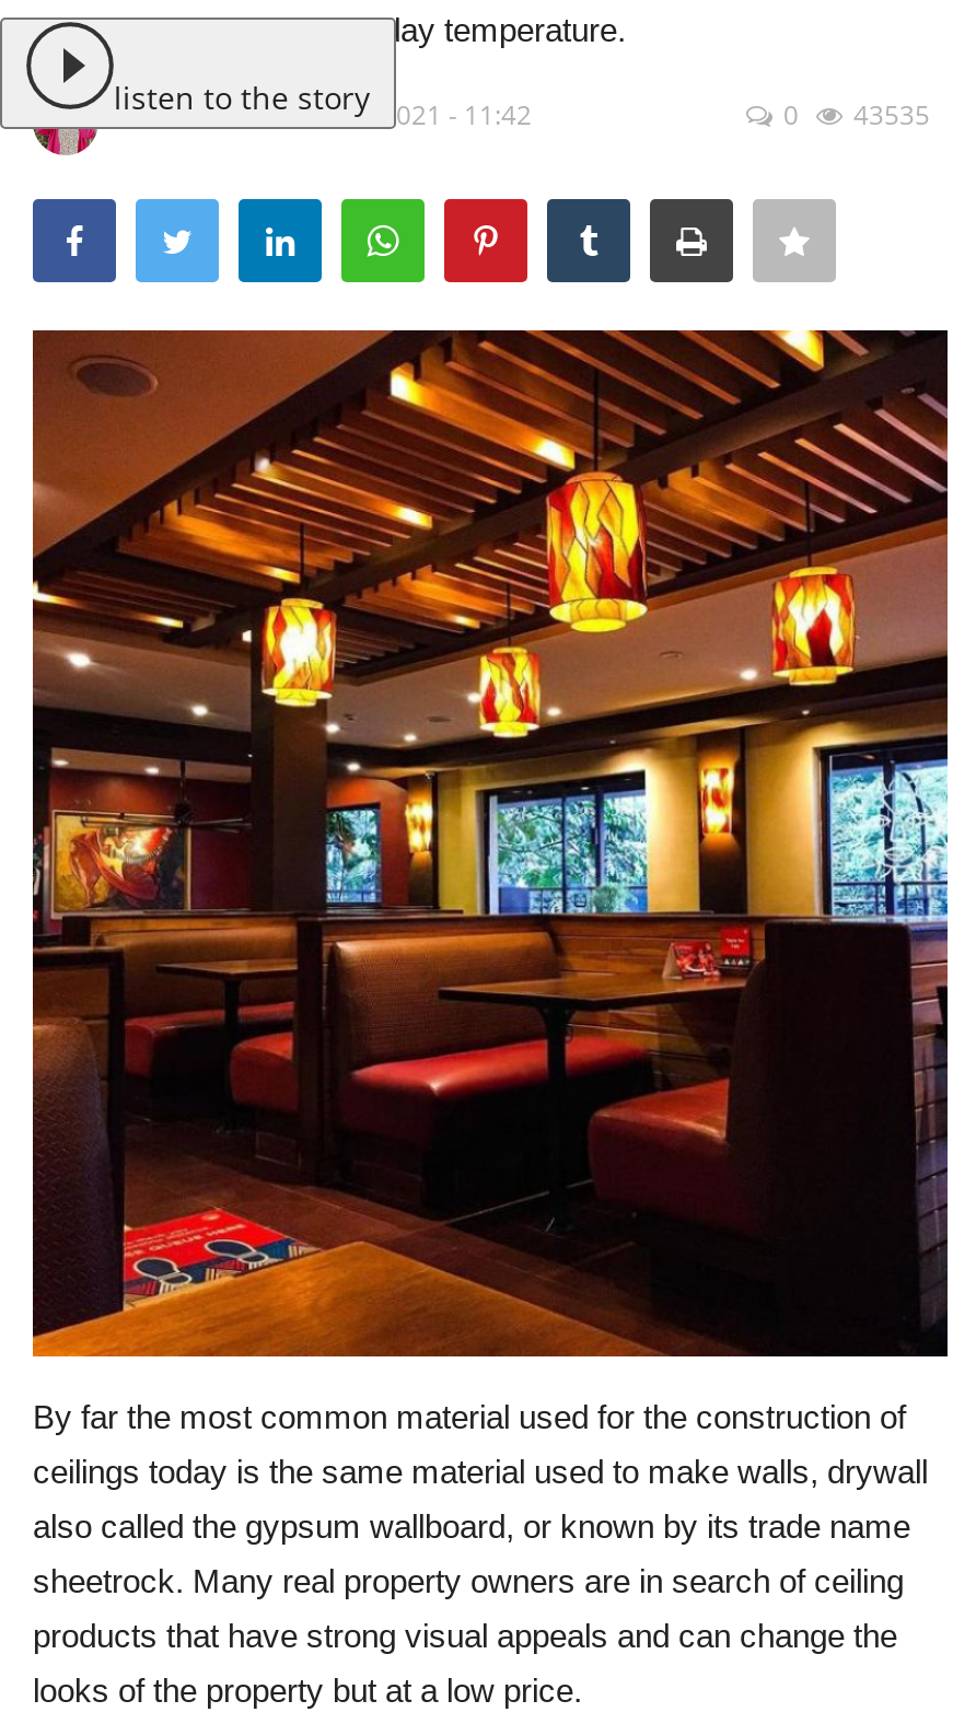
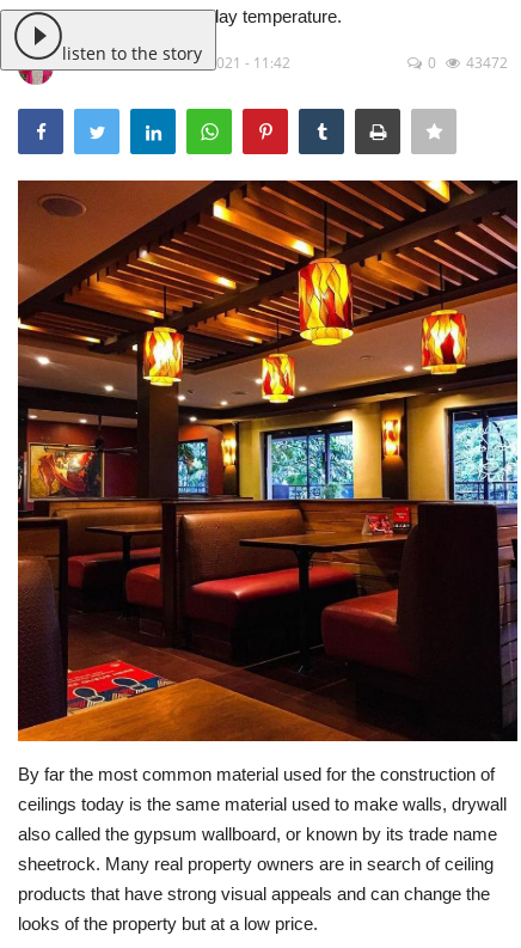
[783,96,930,133] 0 43535 -> [428,52,508,73] 0 43472

